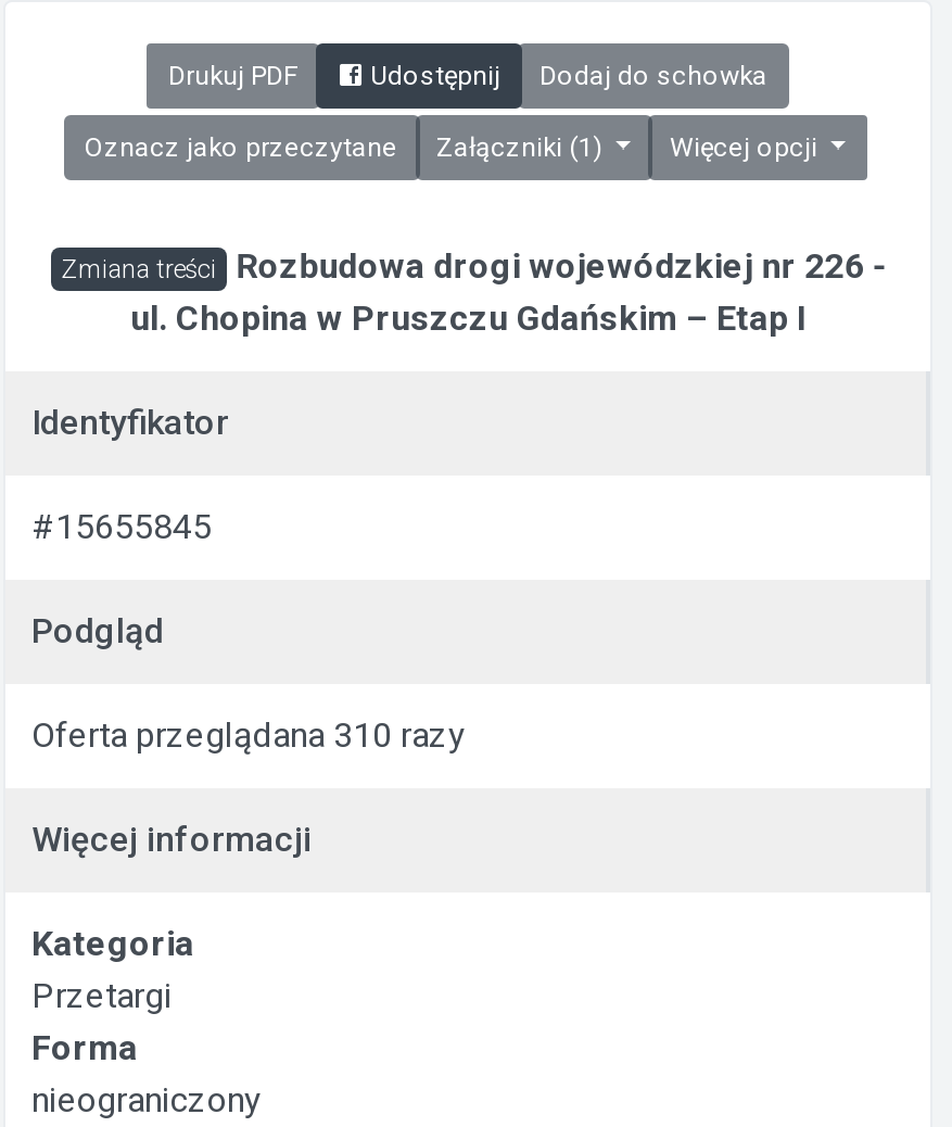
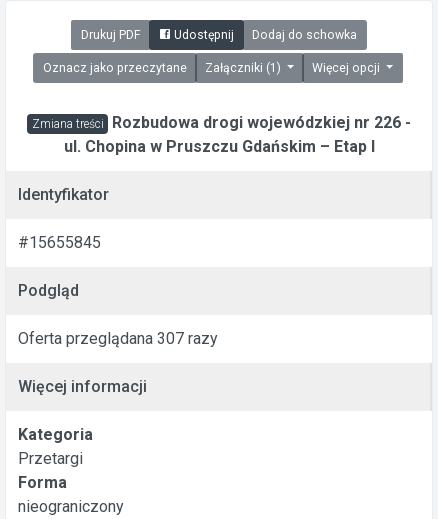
[31,714,466,756] Oferta przeglądana 310 razy -> [18,329,218,348] Oferta przeglądana 307 razy

